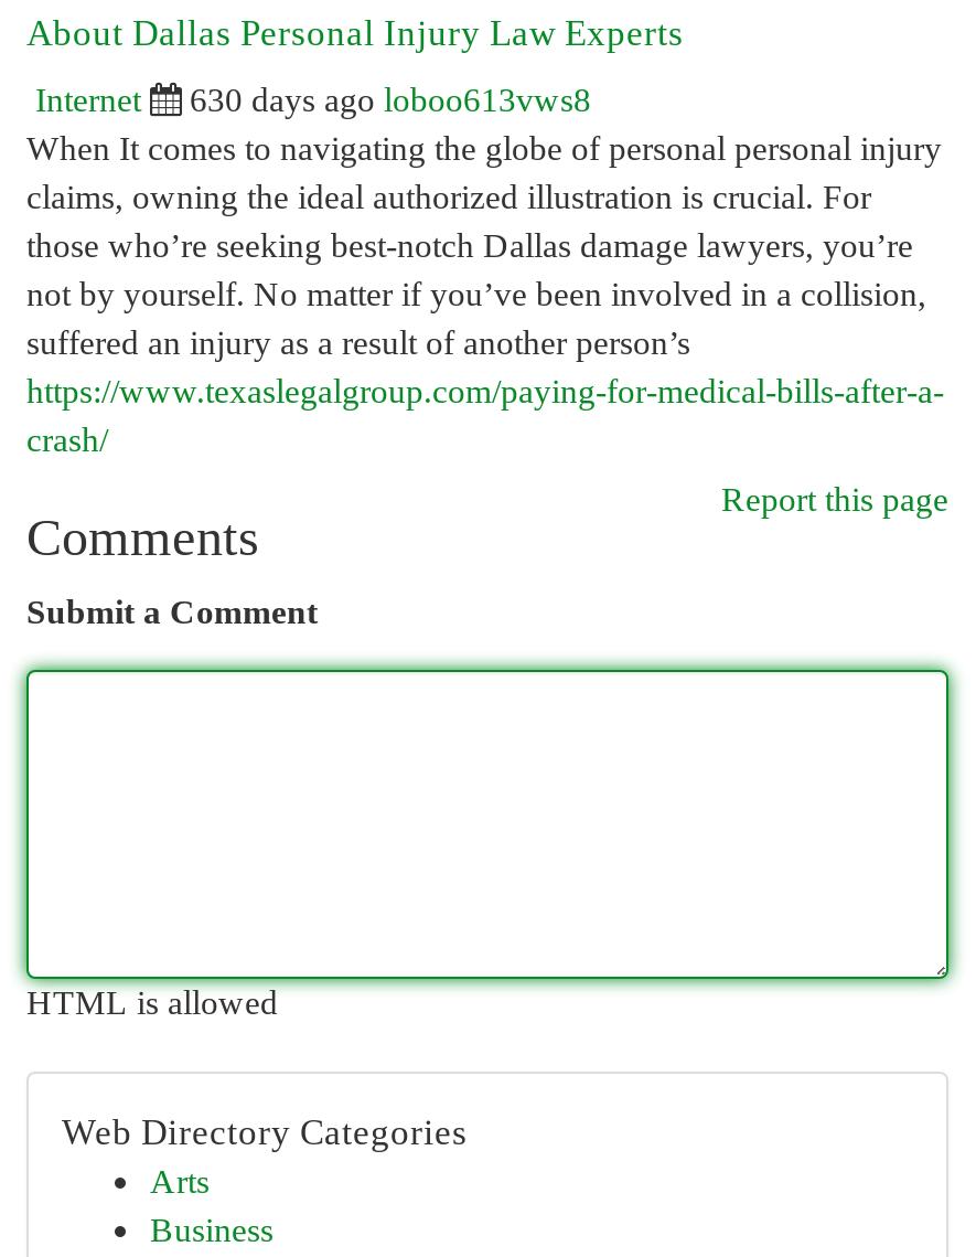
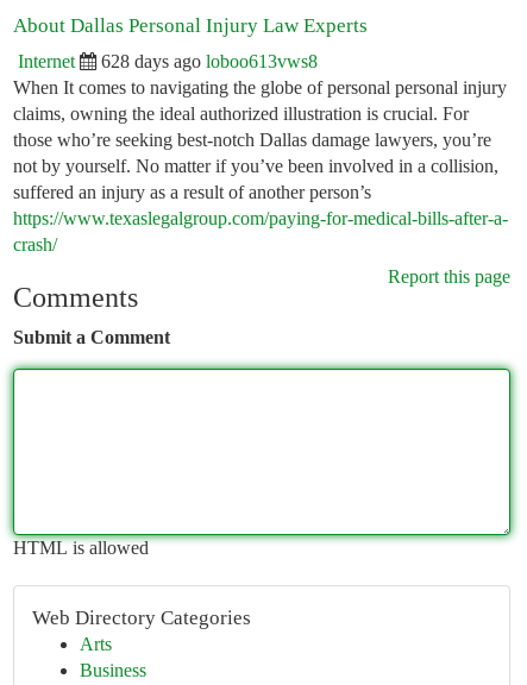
[190,81,591,118] 630 days ago loboo613vws8 -> [101,51,318,71] 628 days ago loboo613vws8

